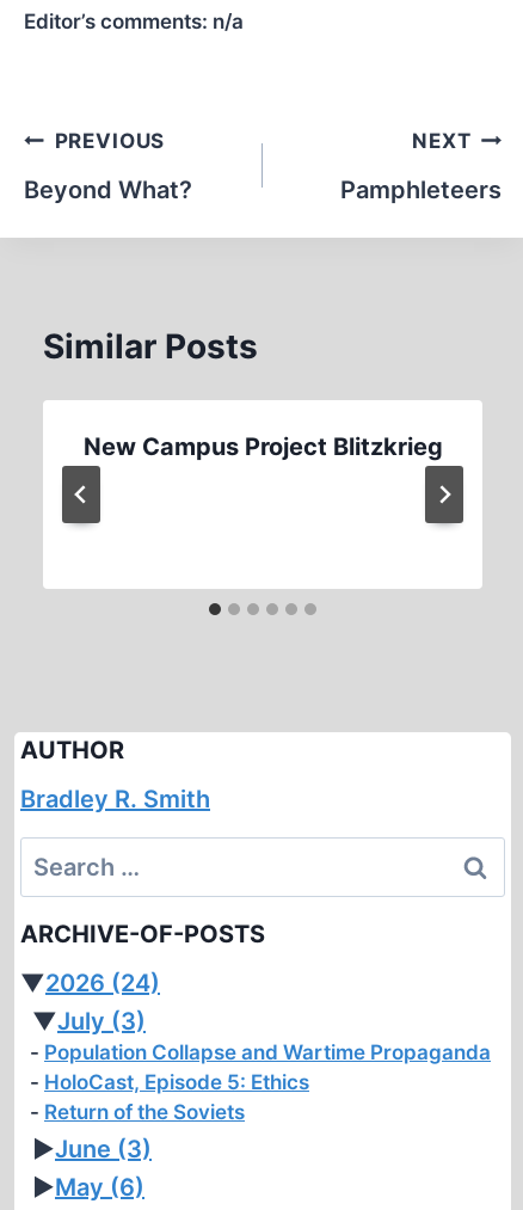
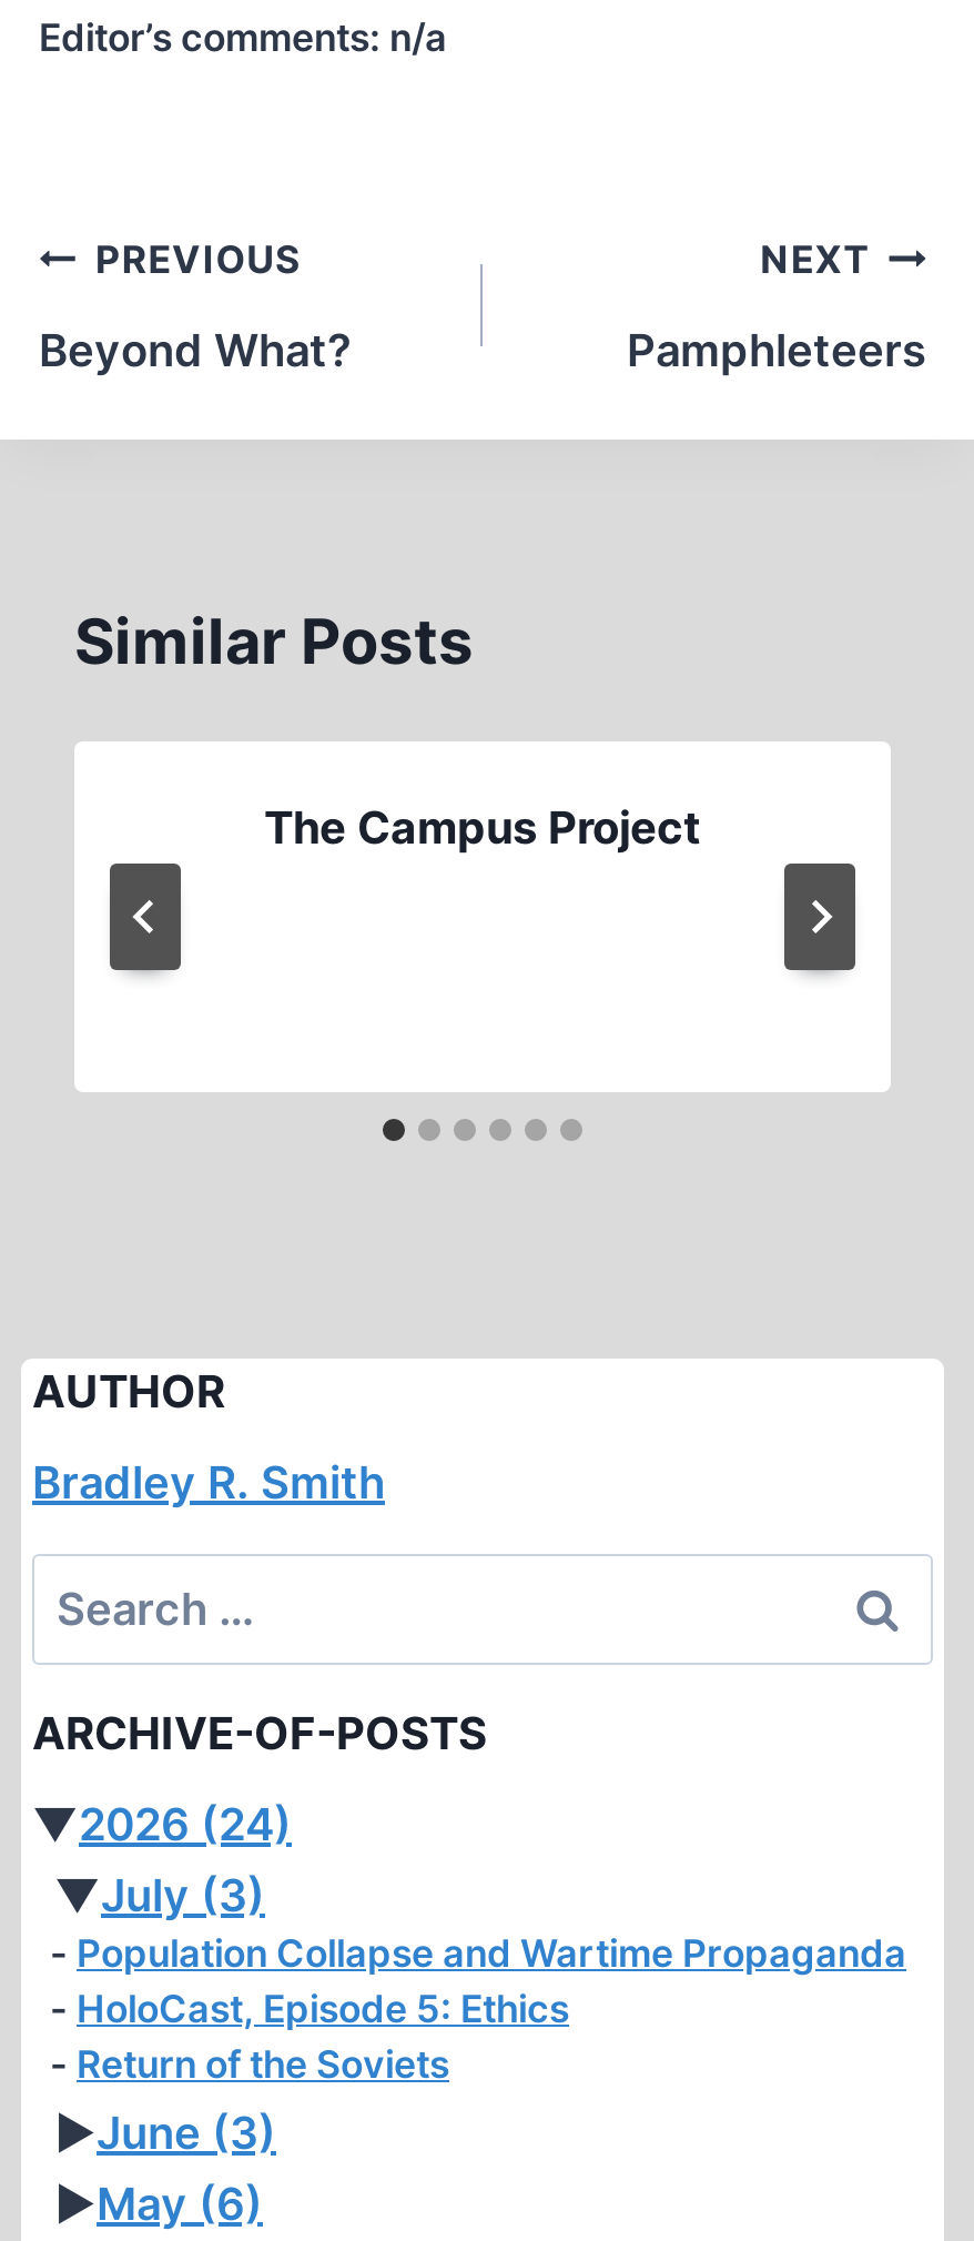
[83,432,442,461] New Campus Project Blitzkrieg -> [264,801,701,855] The Campus Project

